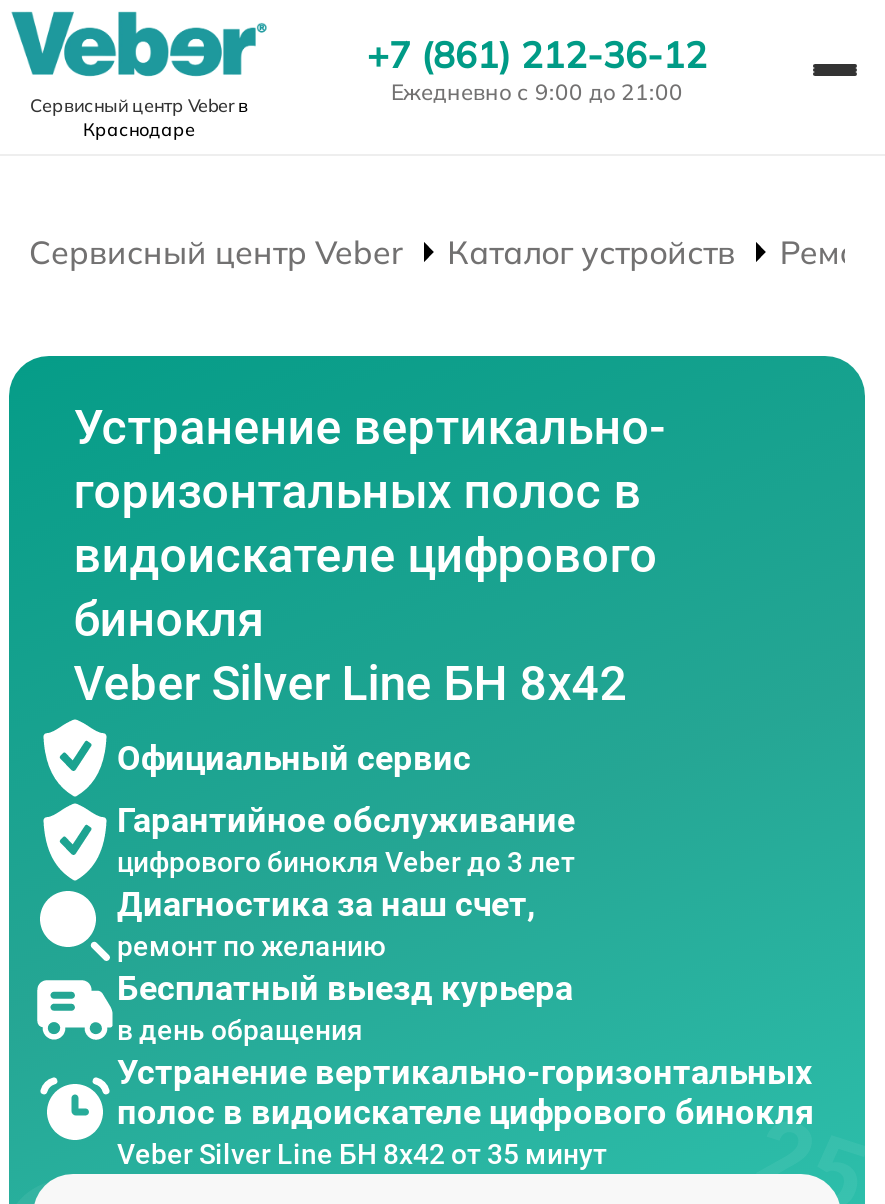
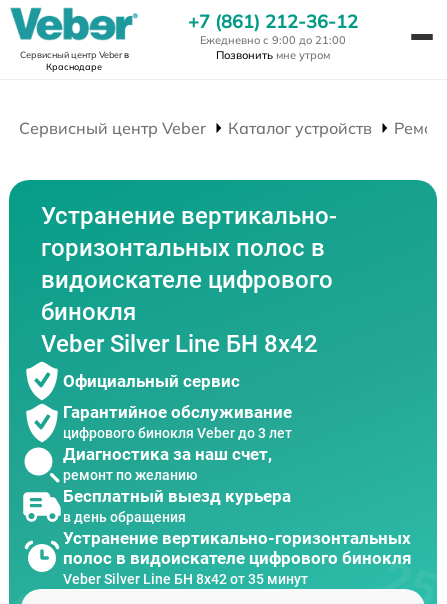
none -> [216,48,330,62] Позвонить мне утром

